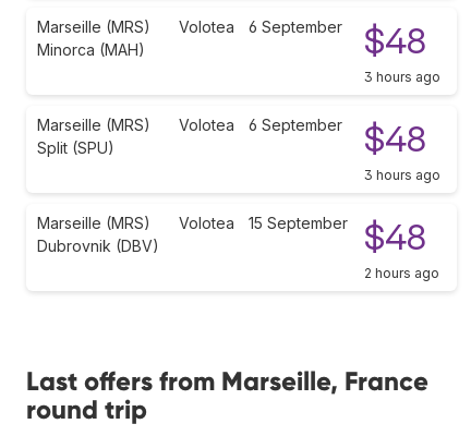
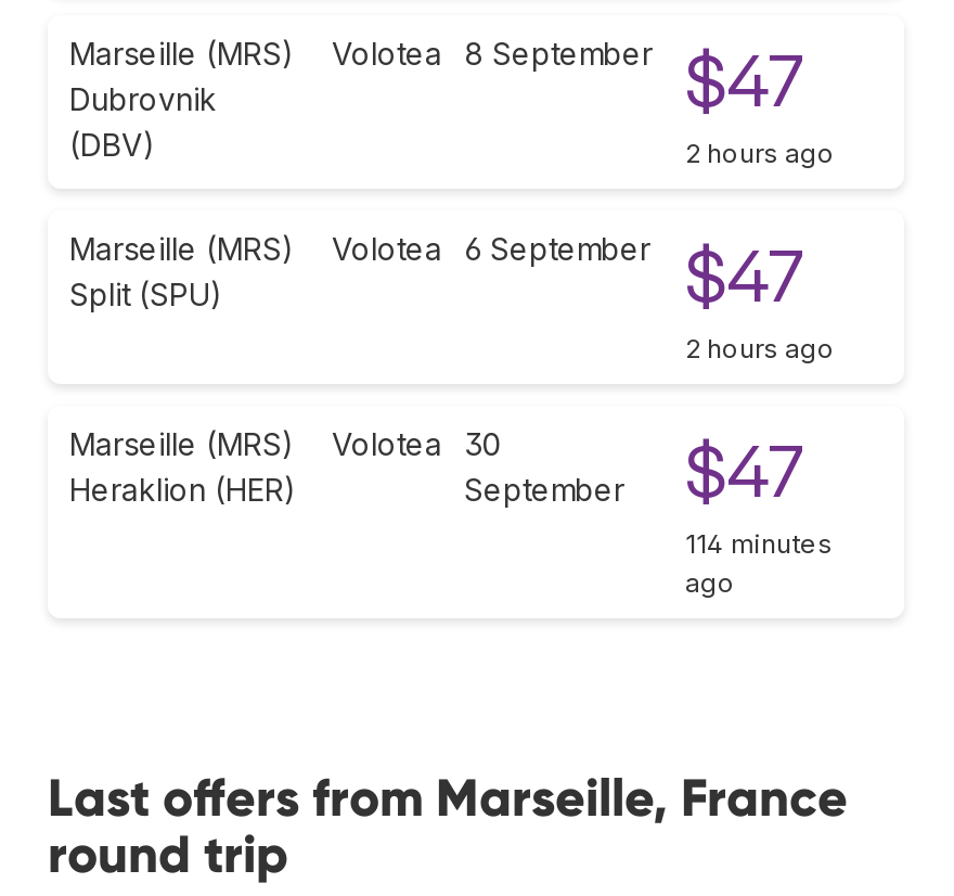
[179,17,440,85] Volotea | 6 September | $48 | 3 hours ago -> [332,34,835,169] Volotea 8 September | $47 | 2 hours ago
[37,40,145,59] Minorca (MAH) -> [69,80,217,162] Dubrovnik | (DBV)
[179,115,440,183] Volotea | 6 September | $48 | 3 hours ago -> [332,229,835,364] Volotea 6 September | $47 | 2 hours ago
[179,213,439,281] Volotea | 15 September | $48 | 2 hours ago -> [332,425,833,598] Volotea 30 | September | $47 | 114 minutes | ago
[37,236,159,255] Dubrovnik (DBV) -> [69,470,297,507] Heraklion (HER)

